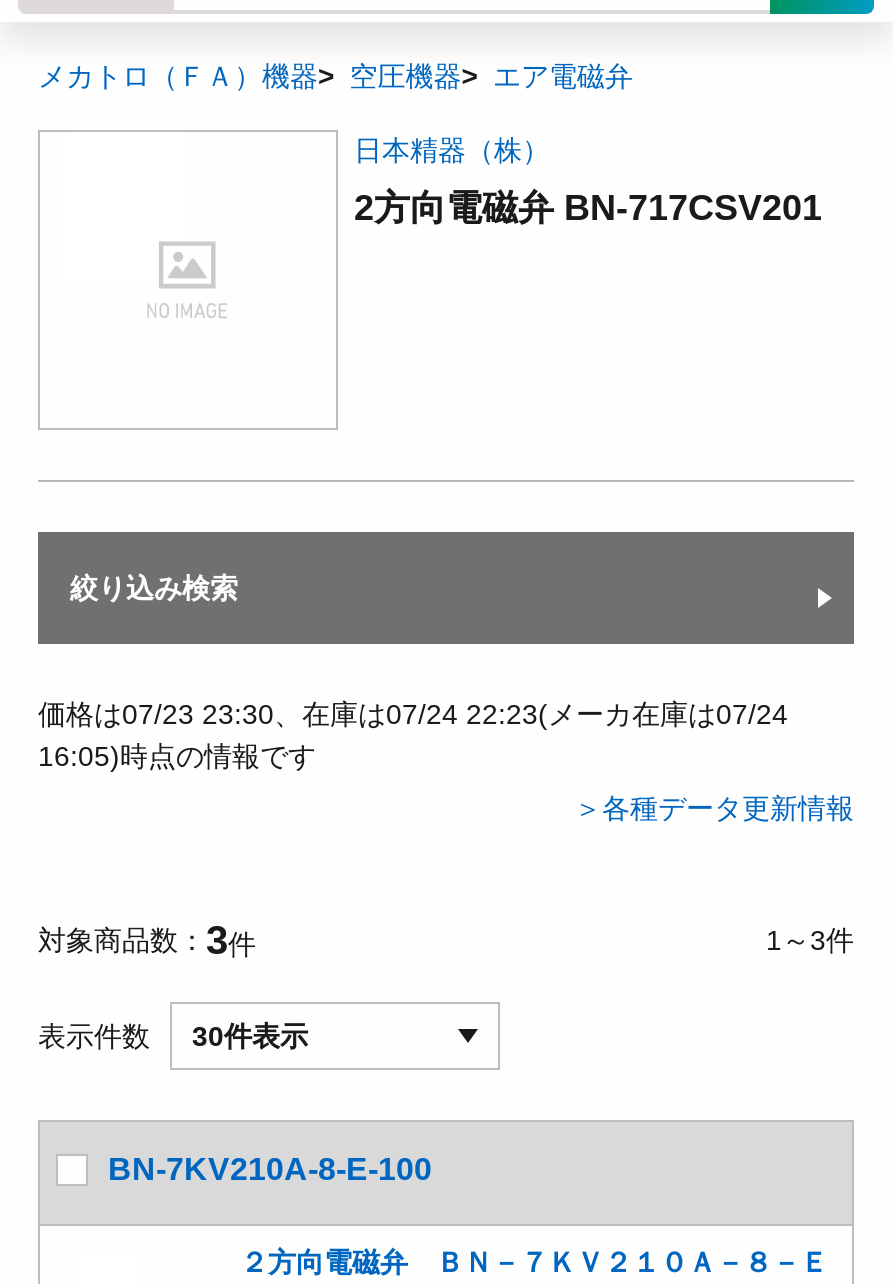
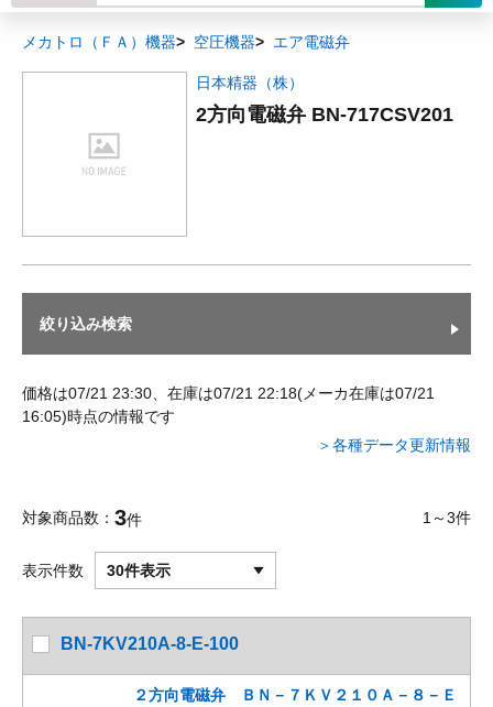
[38,698,788,730] 価格は07/23 23:30、在庫は07/24 22:23(メーカ在庫は07/24 -> [22,384,435,402] 価格は07/21 23:30、在庫は07/21 22:18(メーカ在庫は07/21

